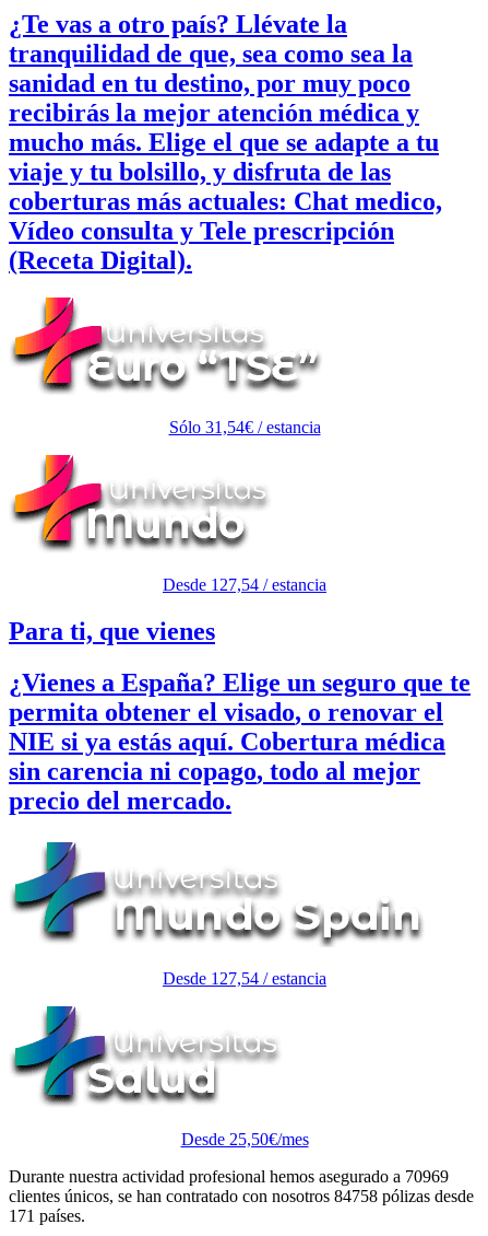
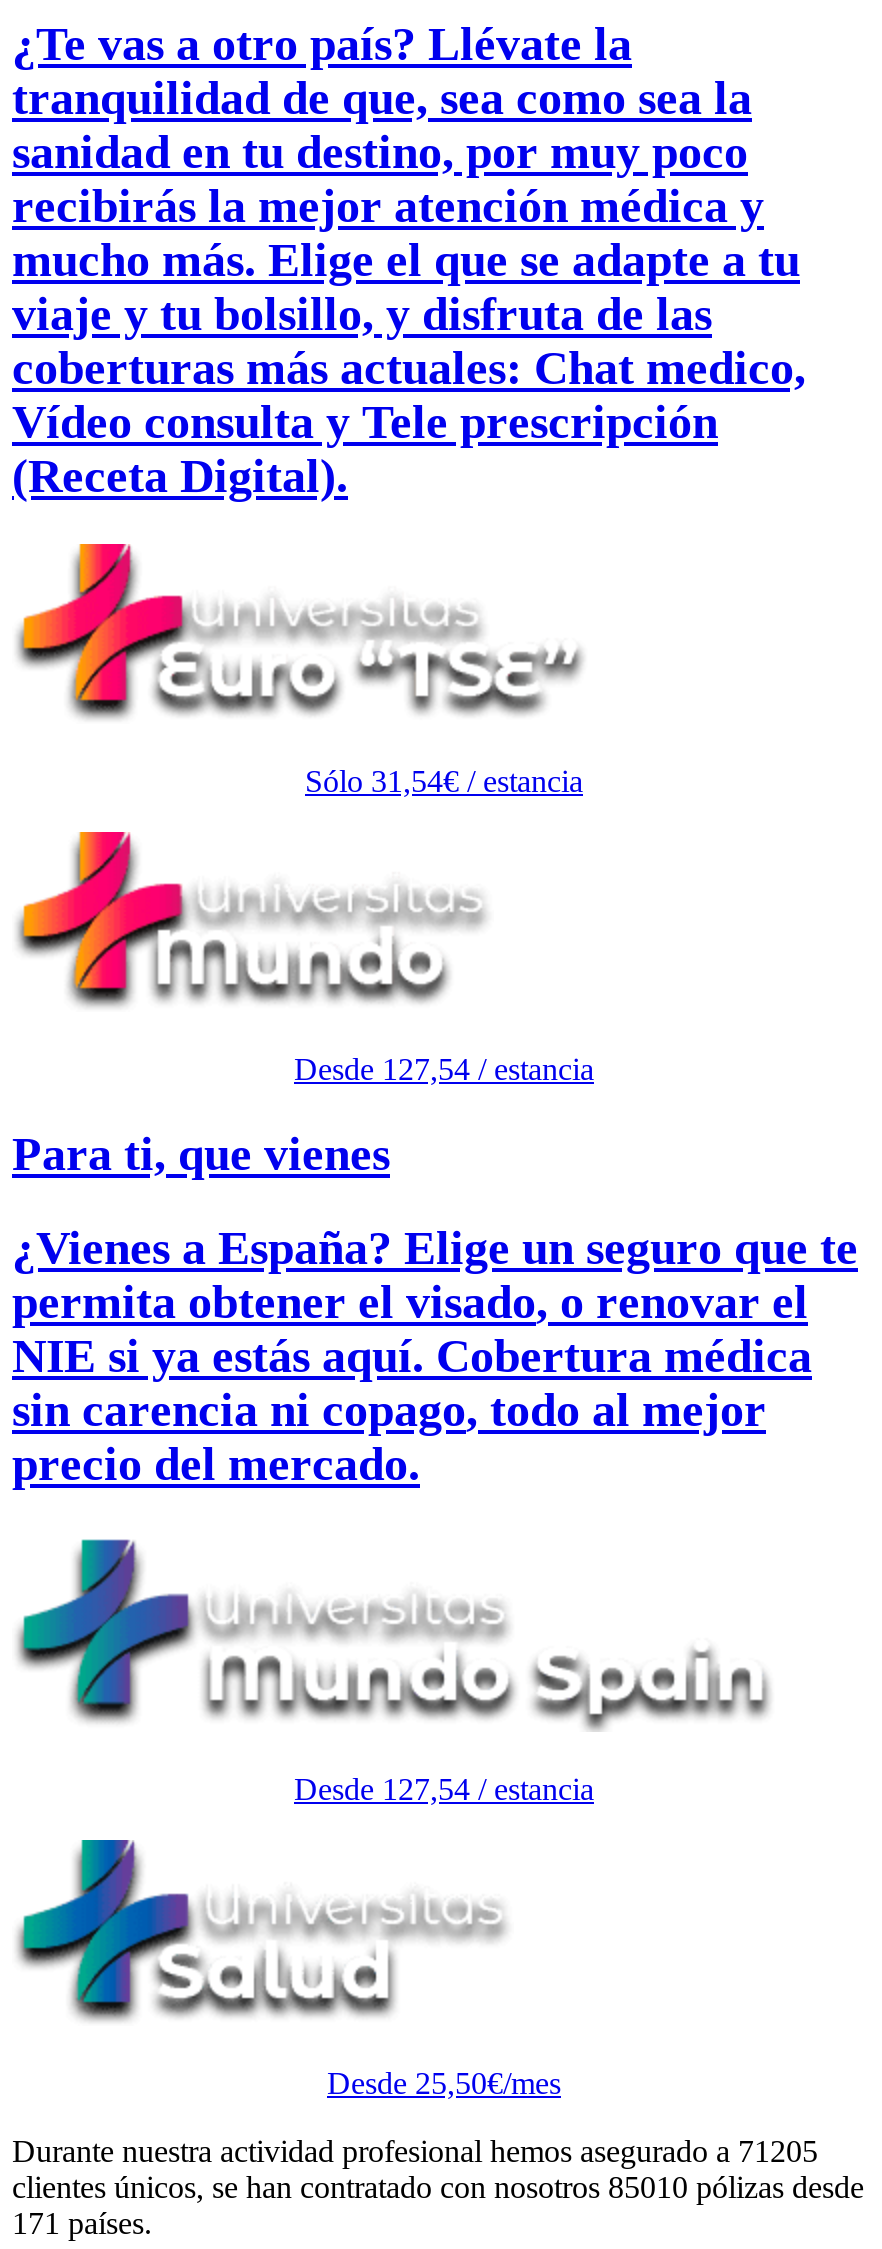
[9,1167,449,1185] Durante nuestra actividad profesional hemos asegurado a 70969 -> [12,2133,818,2167] Durante nuestra actividad profesional hemos asegurado a 71205
[9,1186,474,1205] clientes únicos, se han contratado con nosotros 84758 pólizas desde -> [12,2169,864,2203] clientes únicos, se han contratado con nosotros 85010 pólizas desde

